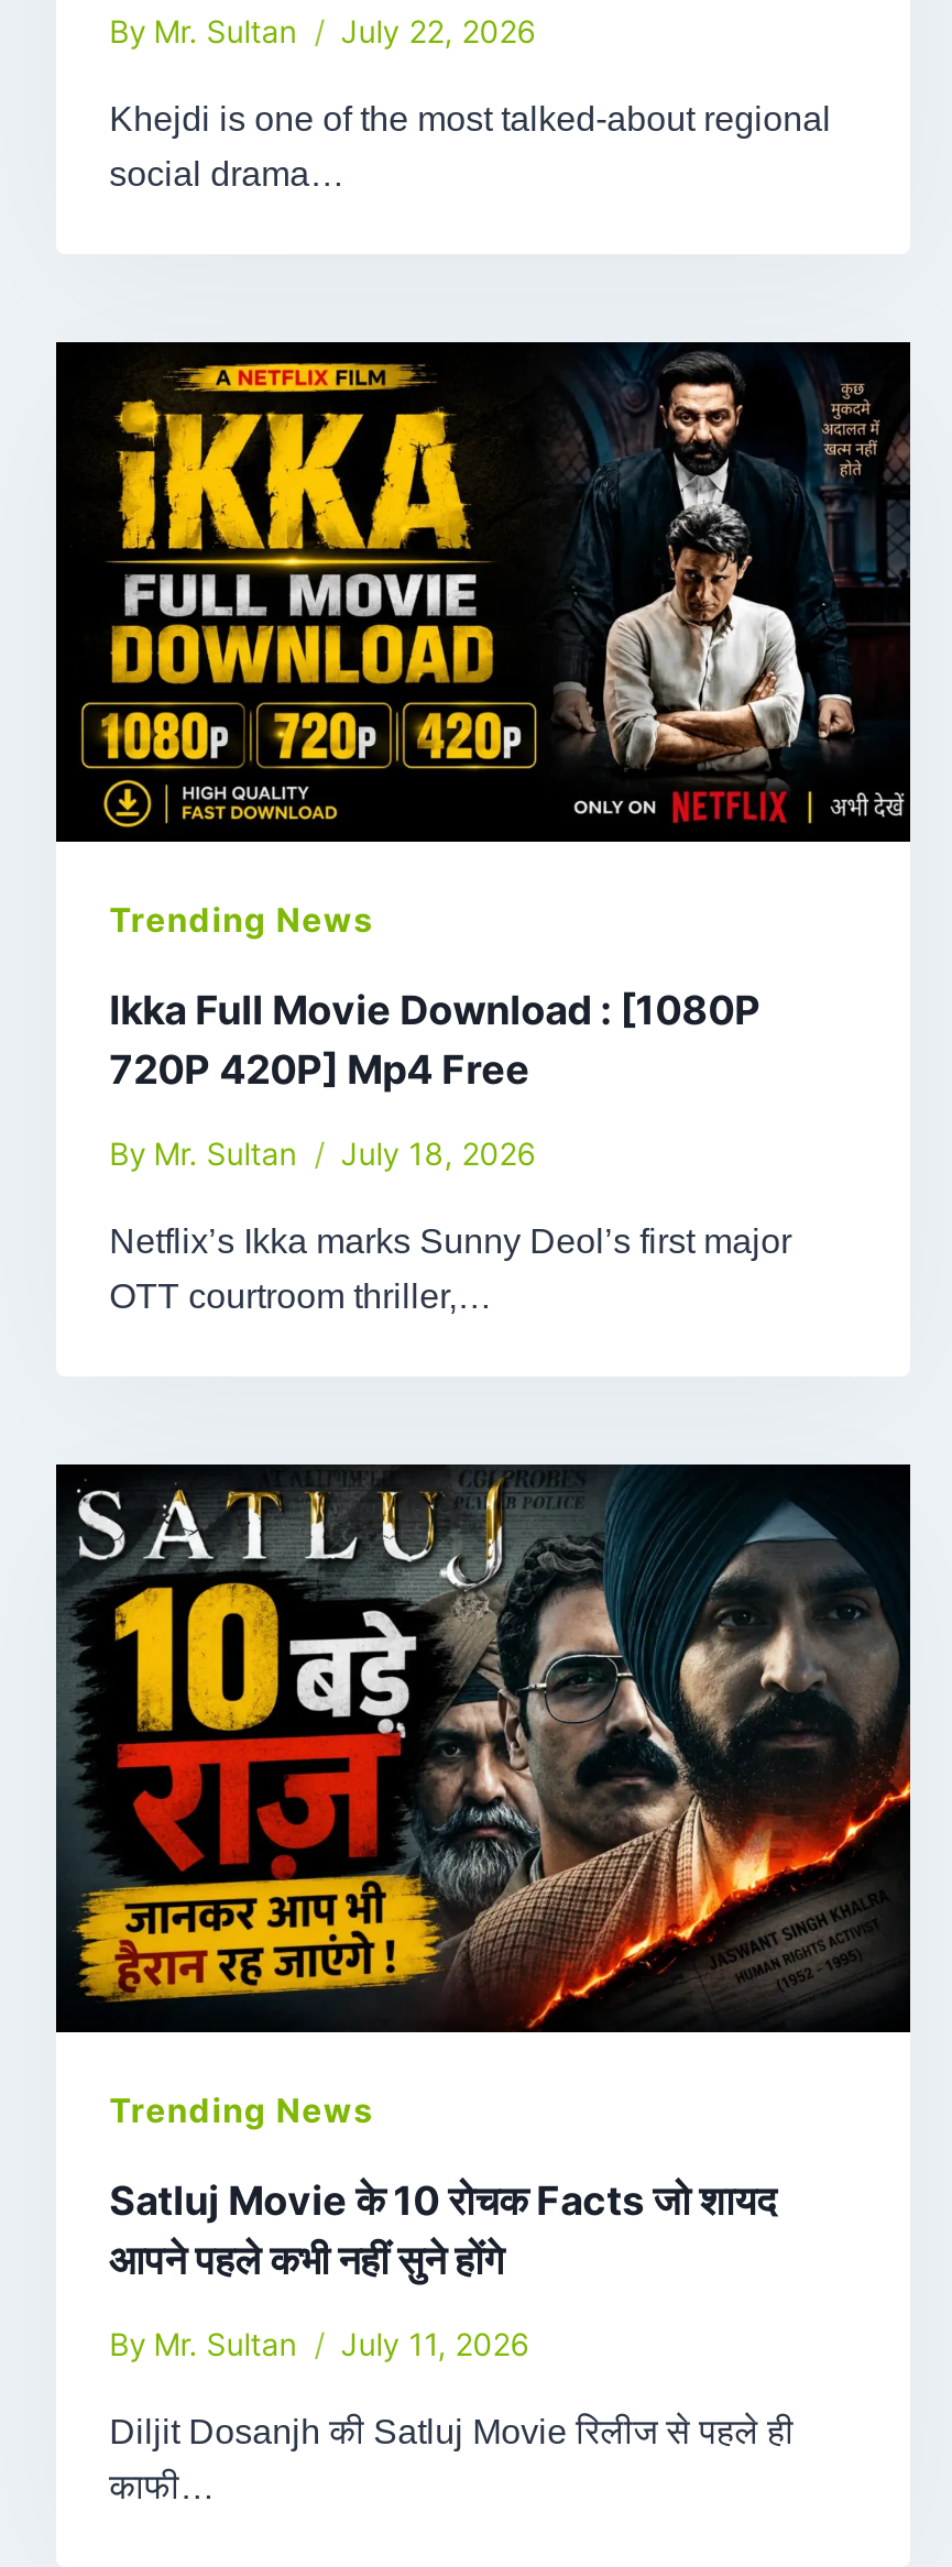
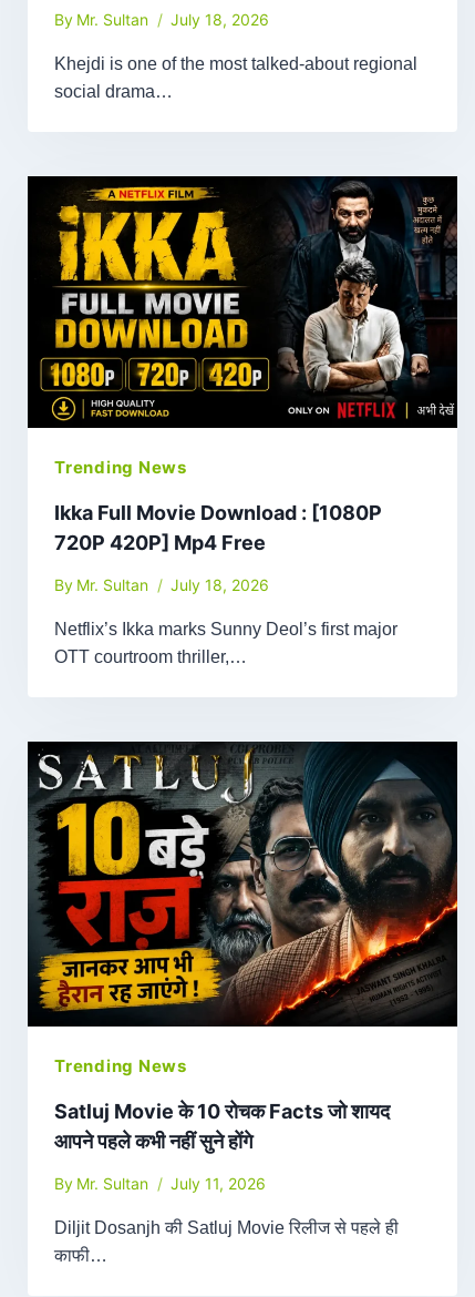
[109,13,537,50] By Mr. Sultan July 22, 2026 -> [54,10,269,29] By Mr. Sultan July 18, 2026

